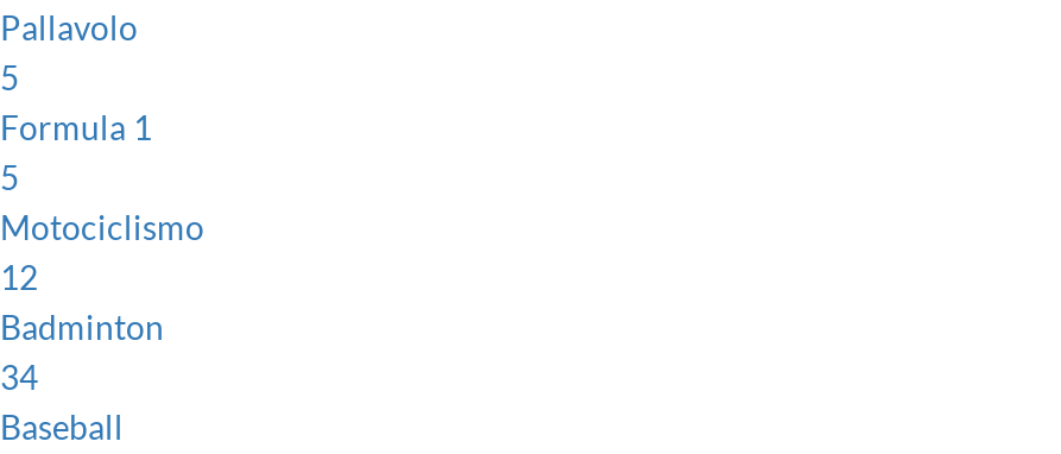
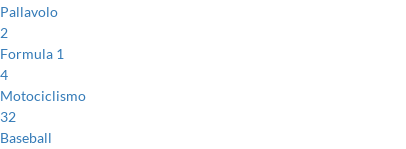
[0,57,19,97] 5 -> [0,24,8,41] 2
[0,157,19,197] 5 -> [0,66,8,83] 4
[0,257,164,397] 12 | Badminton | 34 -> [0,108,16,125] 32

